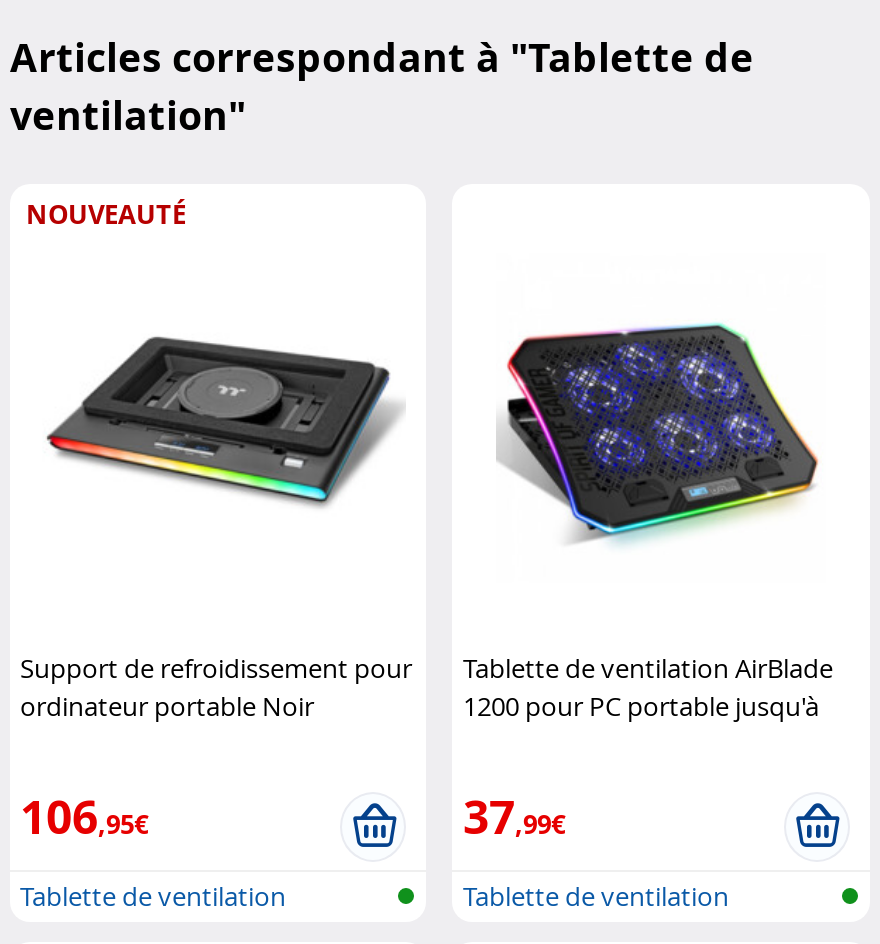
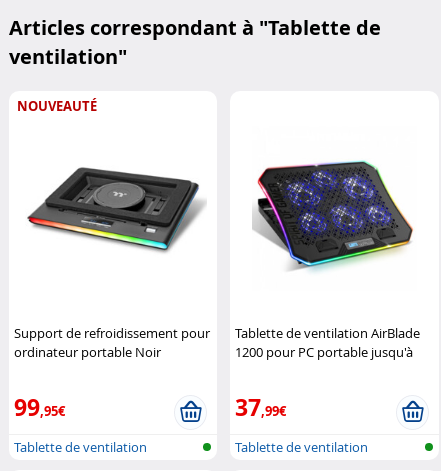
[20,784,148,848] 106,95€ -> [14,391,65,423] 99,95€

